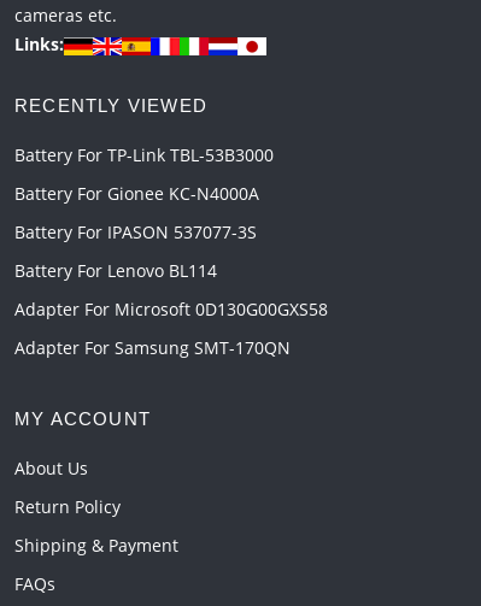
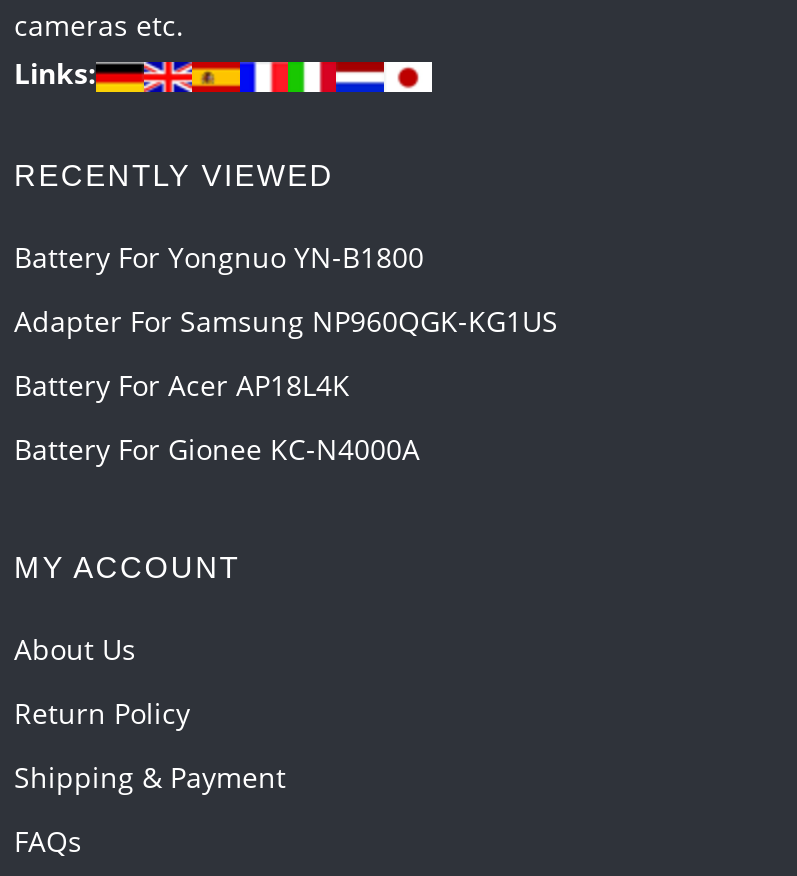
[14,144,274,166] Battery For TP-Link TBL-53B3000 -> [14,238,558,404] Battery For Yongnuo YN-B1800 | Adapter For Samsung NP960QGK-KG1US | Battery For Acer AP18L4K
moved [14,182,259,205] -> [14,430,420,468]: Battery For Gionee KC-N4000A
[14,221,328,359] Battery For IPASON 537077-3S | Battery For Lenovo BL114 | Adapter For Microsoft 0D130G00GXS58 | Adapter For Samsung SMT-170QN -> none

